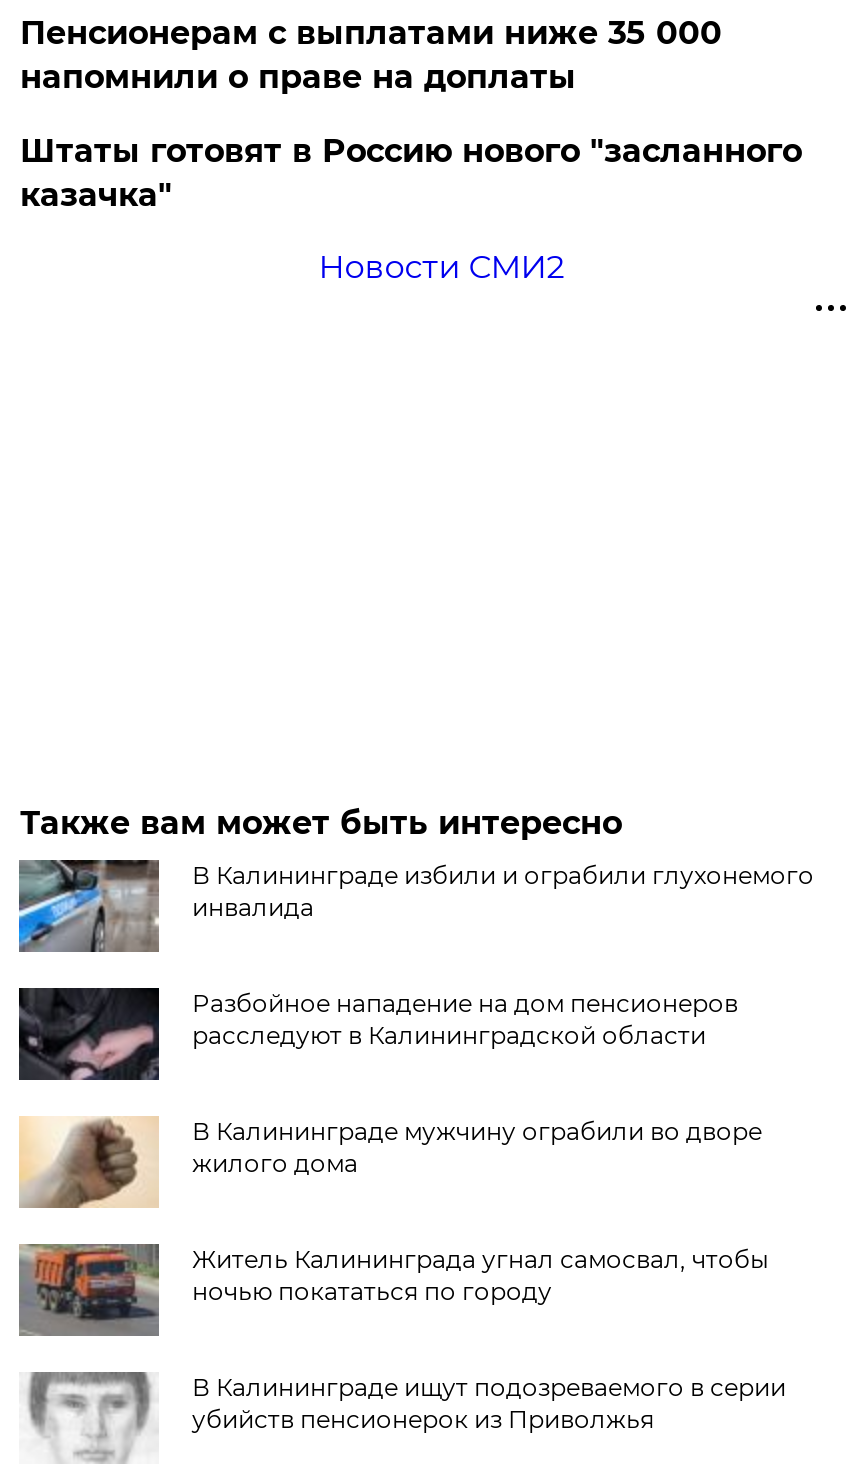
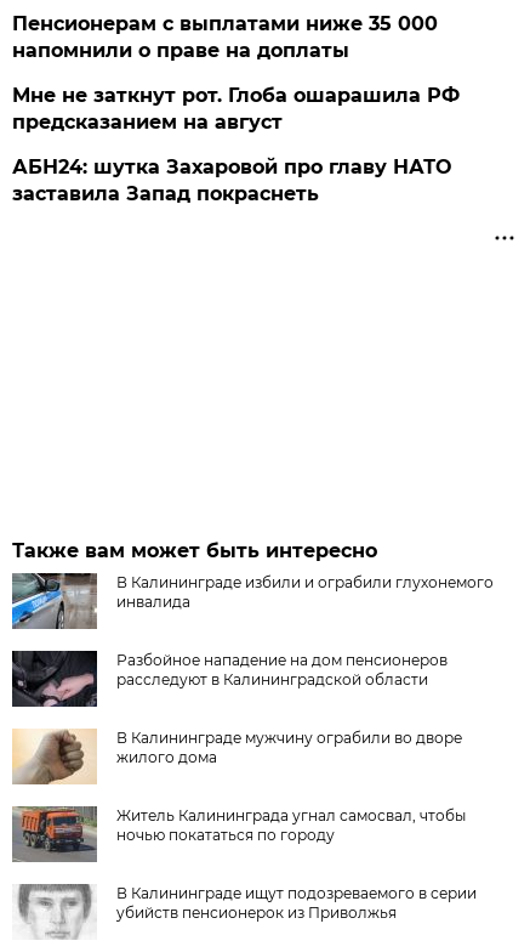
[20,132,802,214] Штаты готовят в Россию нового "засланного | казачка" -> [13,84,460,133] Мне не заткнут рот. Глоба ошарашила РФ | предсказанием на август
[318,248,564,286] Новости СМИ2 -> [13,155,452,205] АБН24: шутка Захаровой про главу НАТО | заставила Запад покраснеть

